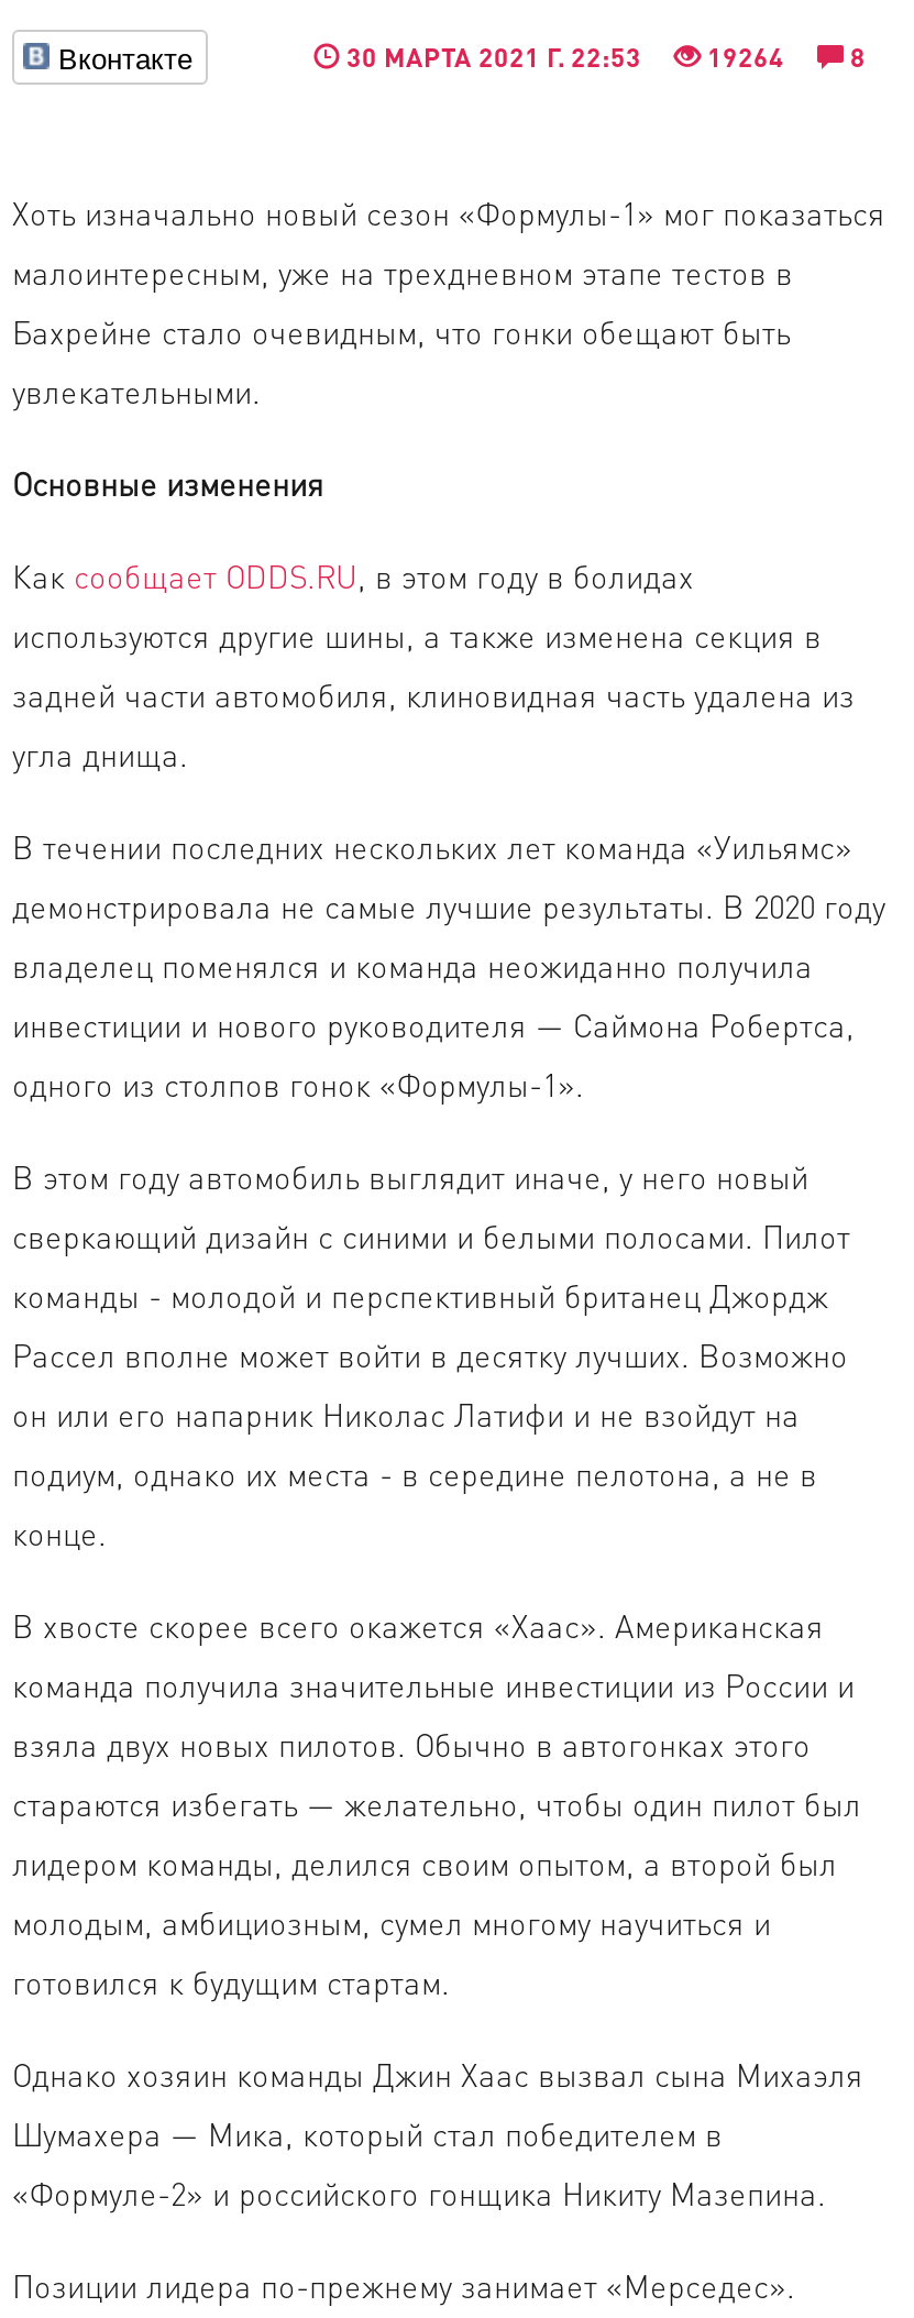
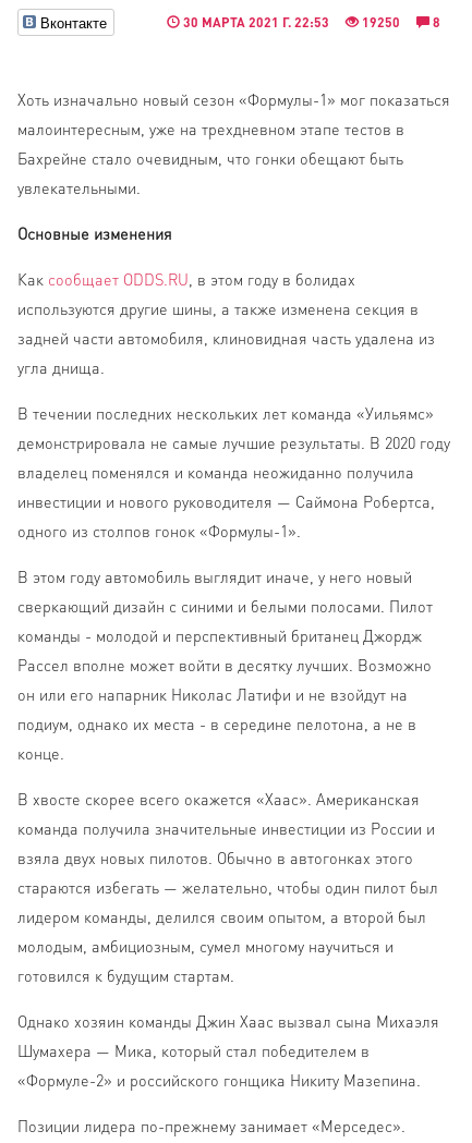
[340,40,866,73] 30 МАРТА 2021 Г. 22:53 19264 8 -> [180,14,440,30] 30 МАРТА 2021 Г. 22:53 19250 8

